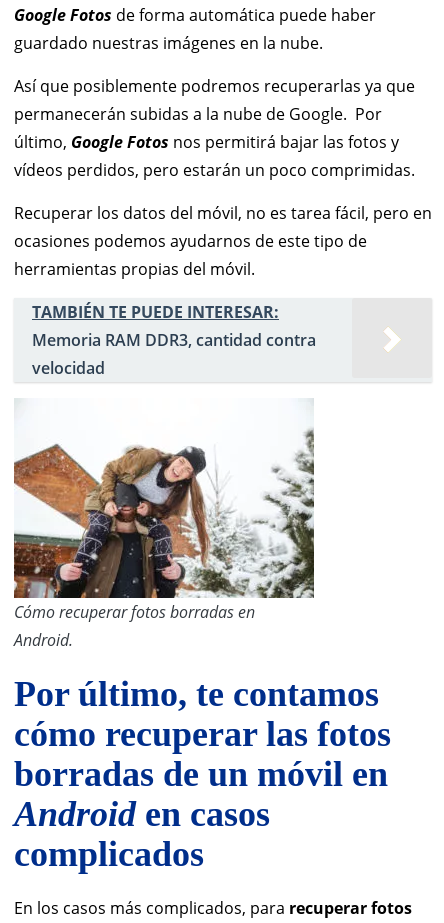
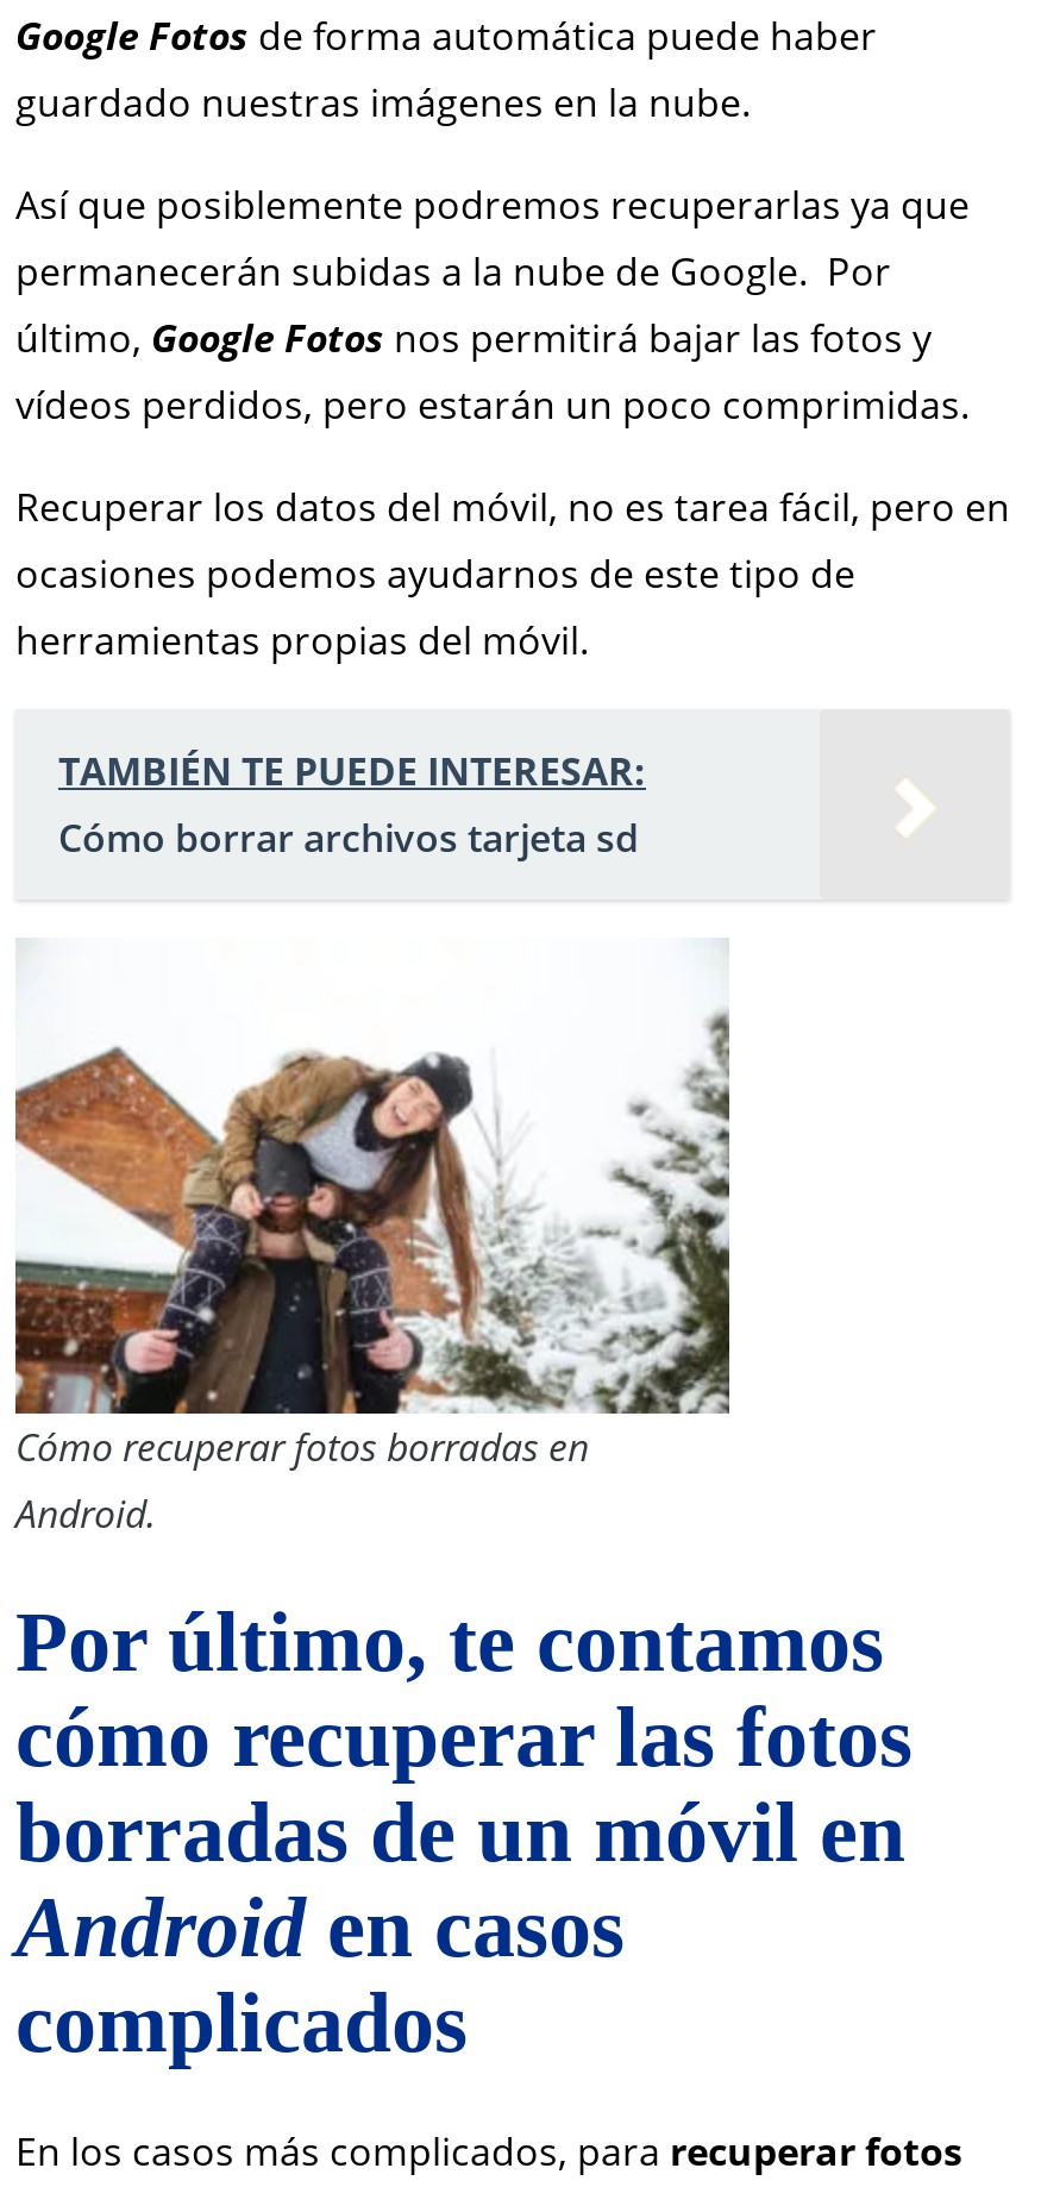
[32,329,316,379] Memoria RAM DDR3, cantidad contra | velocidad -> [58,811,639,864] Cómo borrar archivos tarjeta sd

